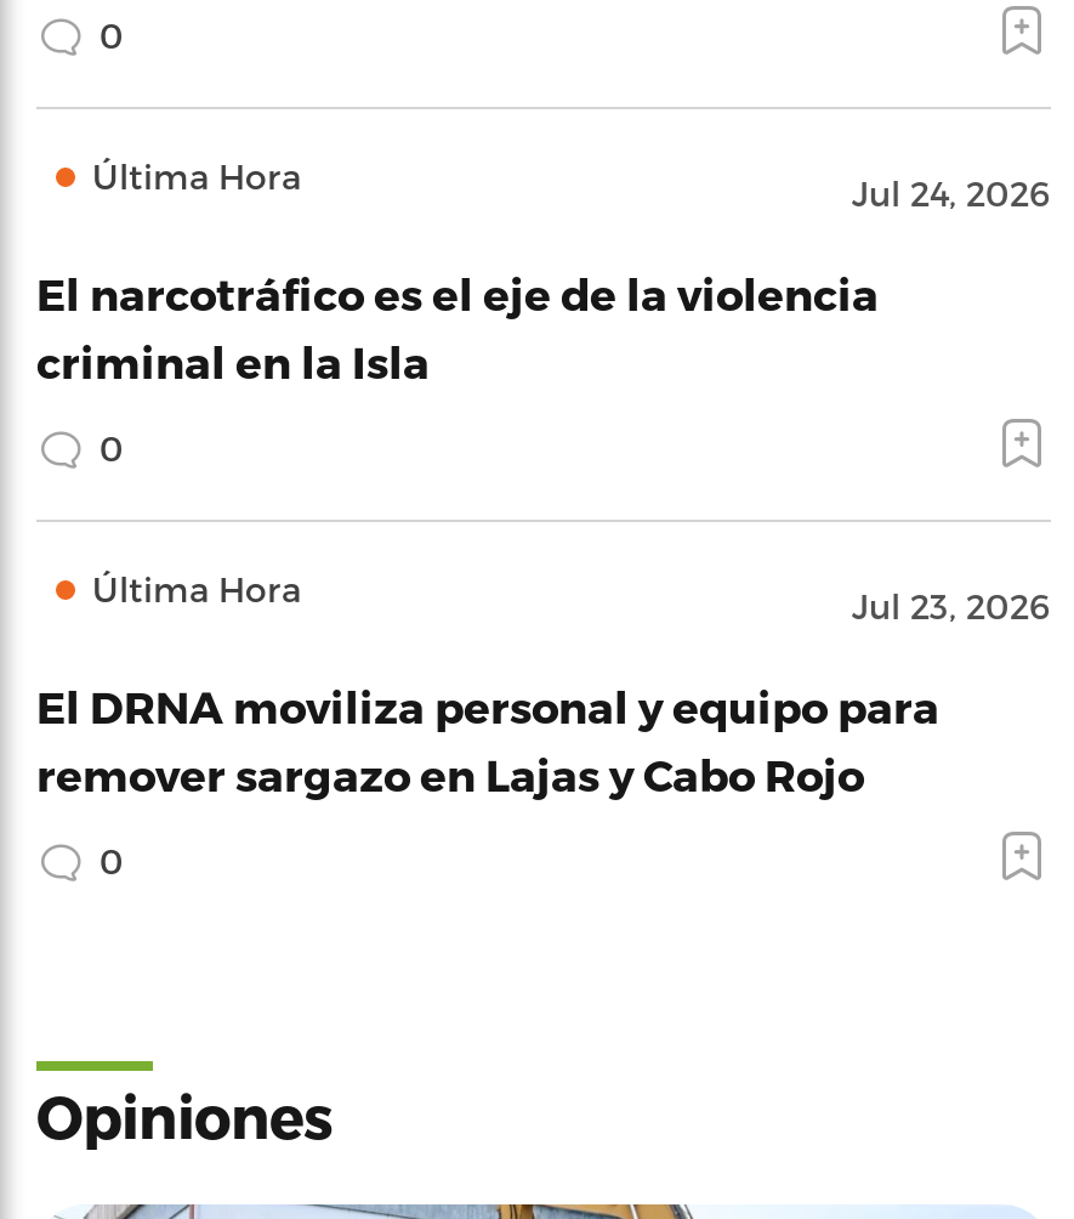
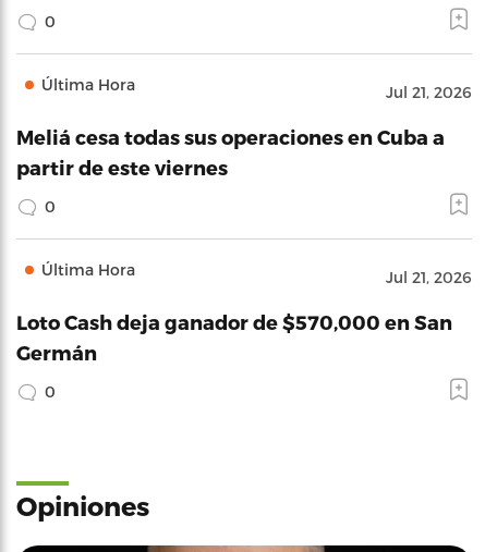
[852,172,1051,214] Jul 24, 2026 -> [386,83,472,101] Jul 21, 2026
[36,267,879,386] El narcotráfico es el eje de la violencia | criminal en la Isla -> [16,125,445,179] Meliá cesa todas sus operaciones en Cuba a | partir de este viernes
[852,585,1051,626] Jul 23, 2026 -> [386,268,472,286] Jul 21, 2026
[36,680,939,799] El DRNA moviliza personal y equipo para | remover sargazo en Lajas y Cabo Rojo -> [16,310,452,364] Loto Cash deja ganador de $570,000 en San | Germán

